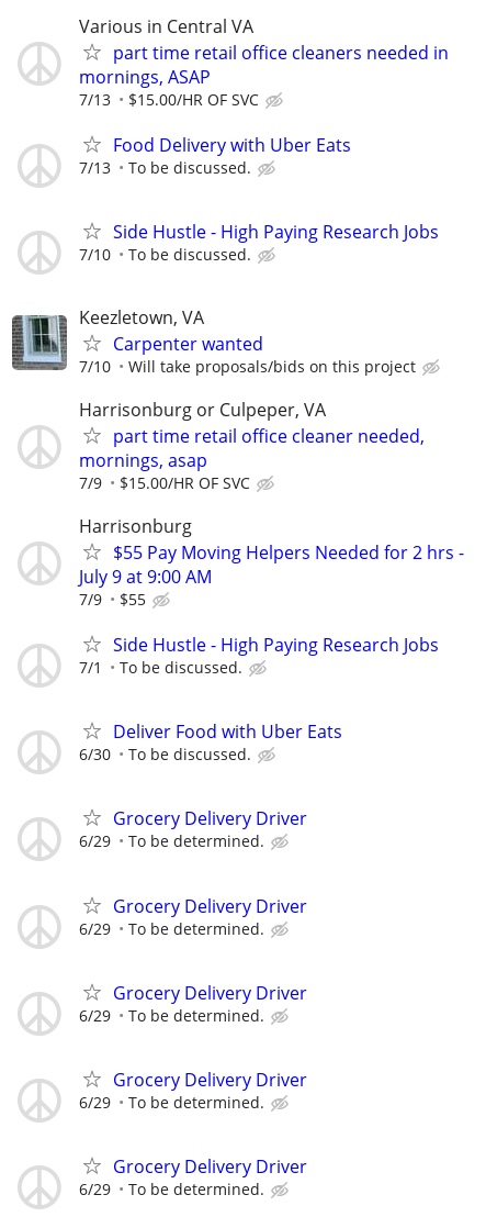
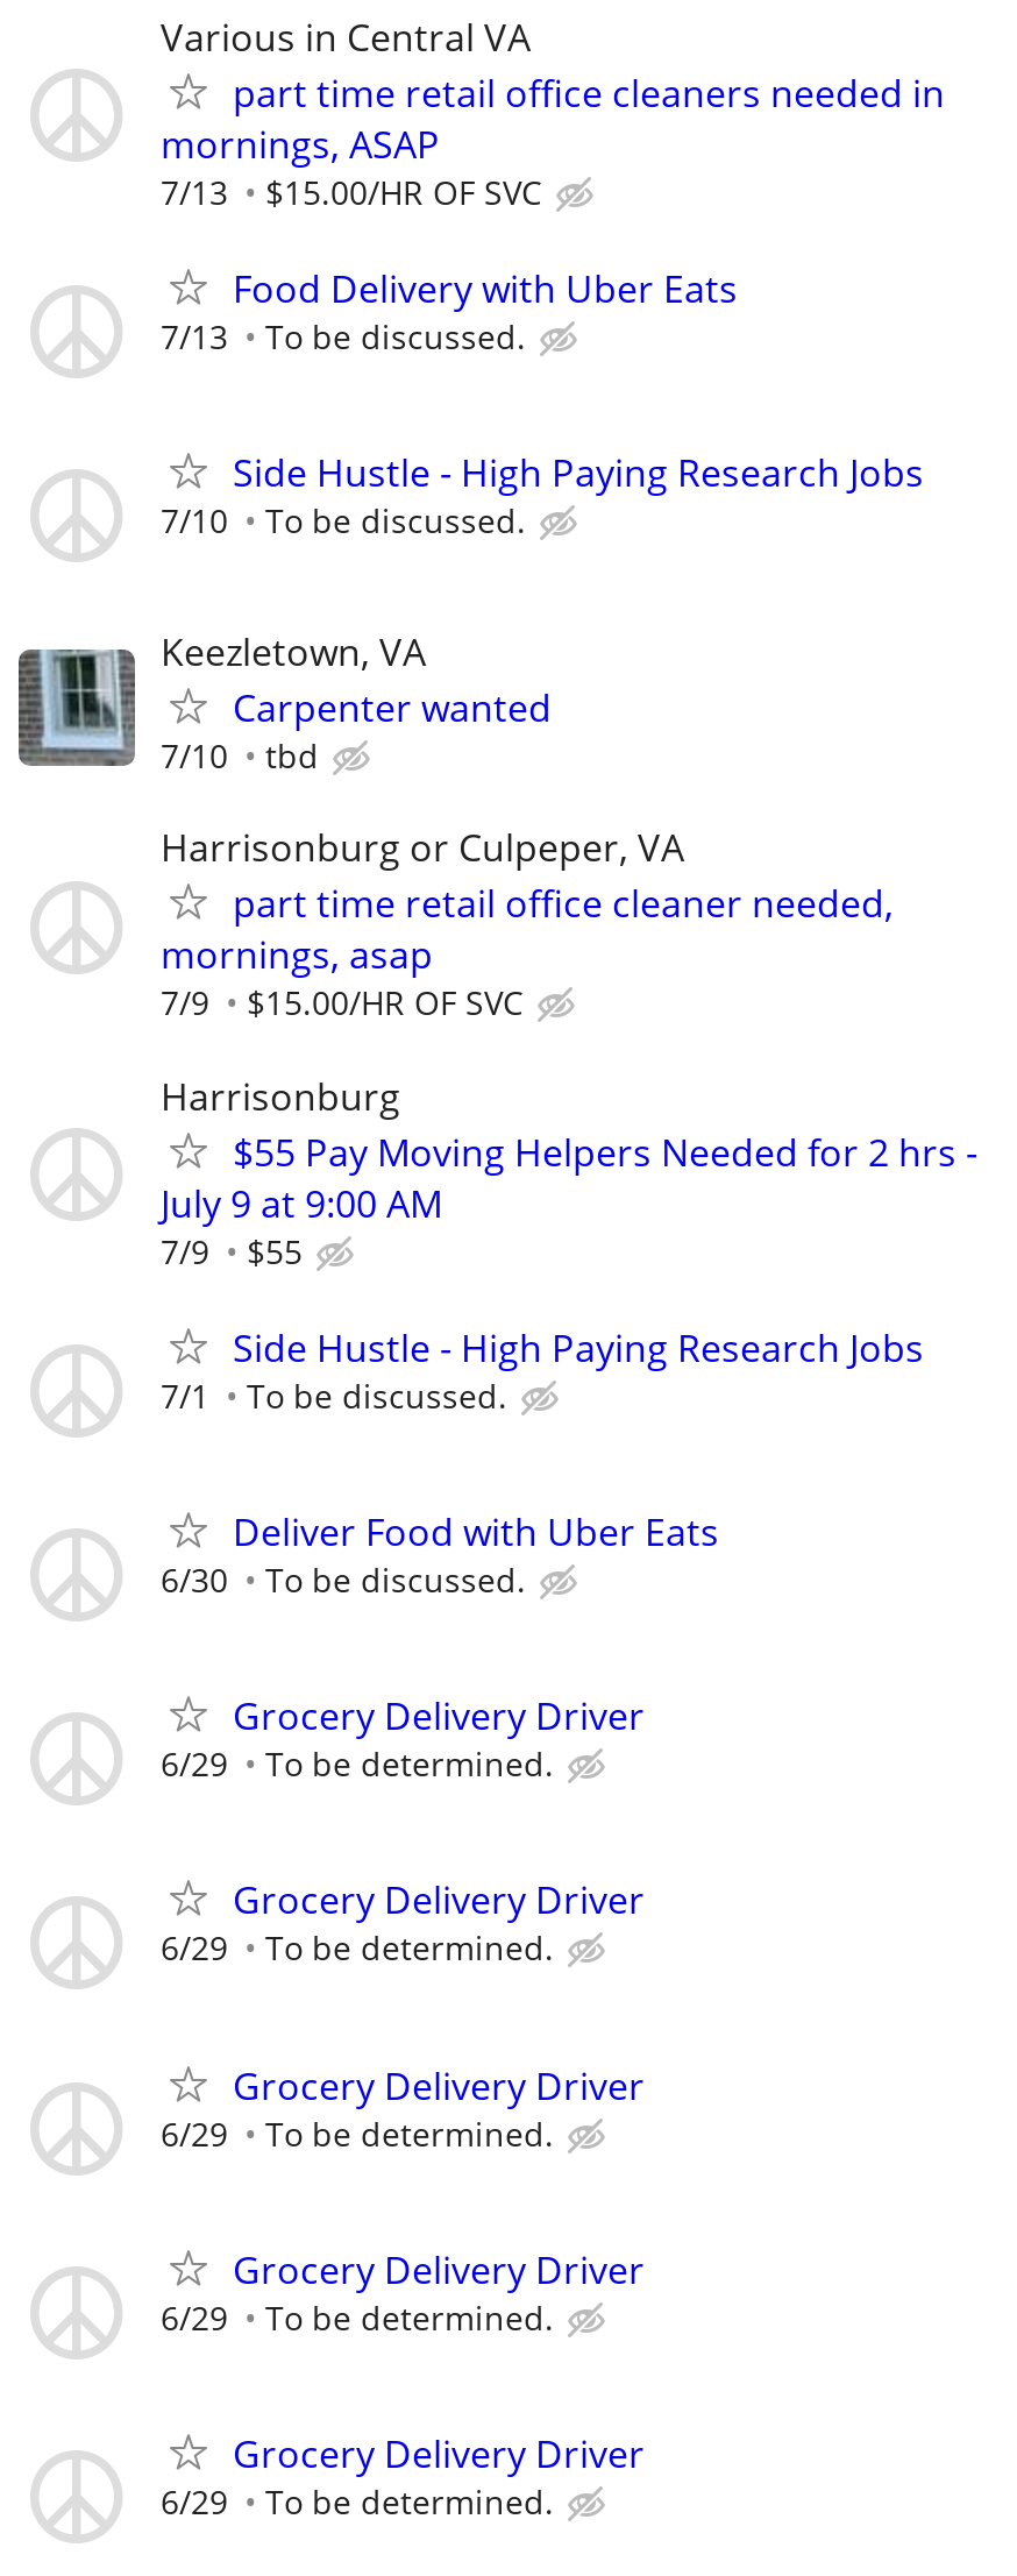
[128,355,416,376] Will take proposals/bids on this project -> [265,735,319,779] tbd

